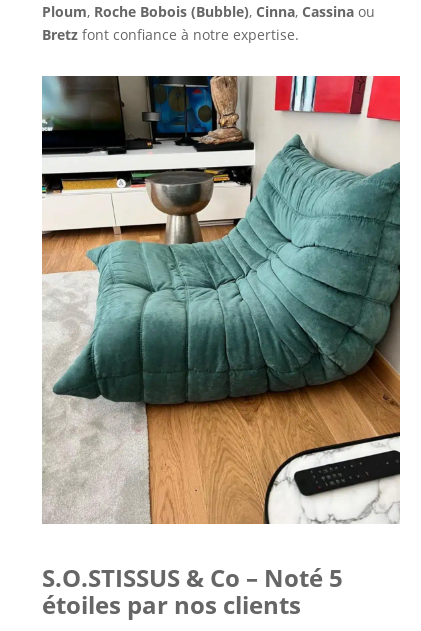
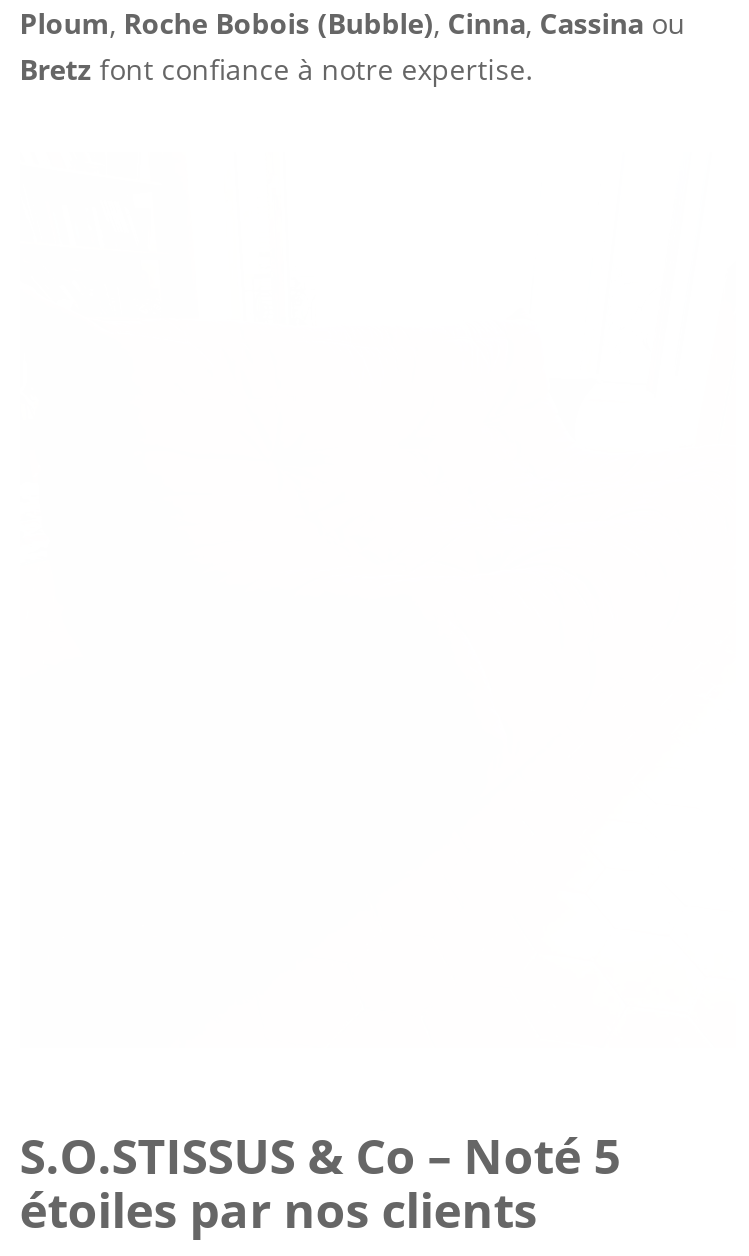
[41,75,401,525] [image] -> none

